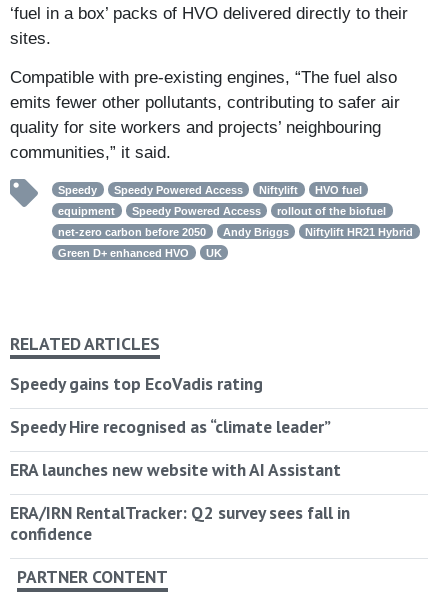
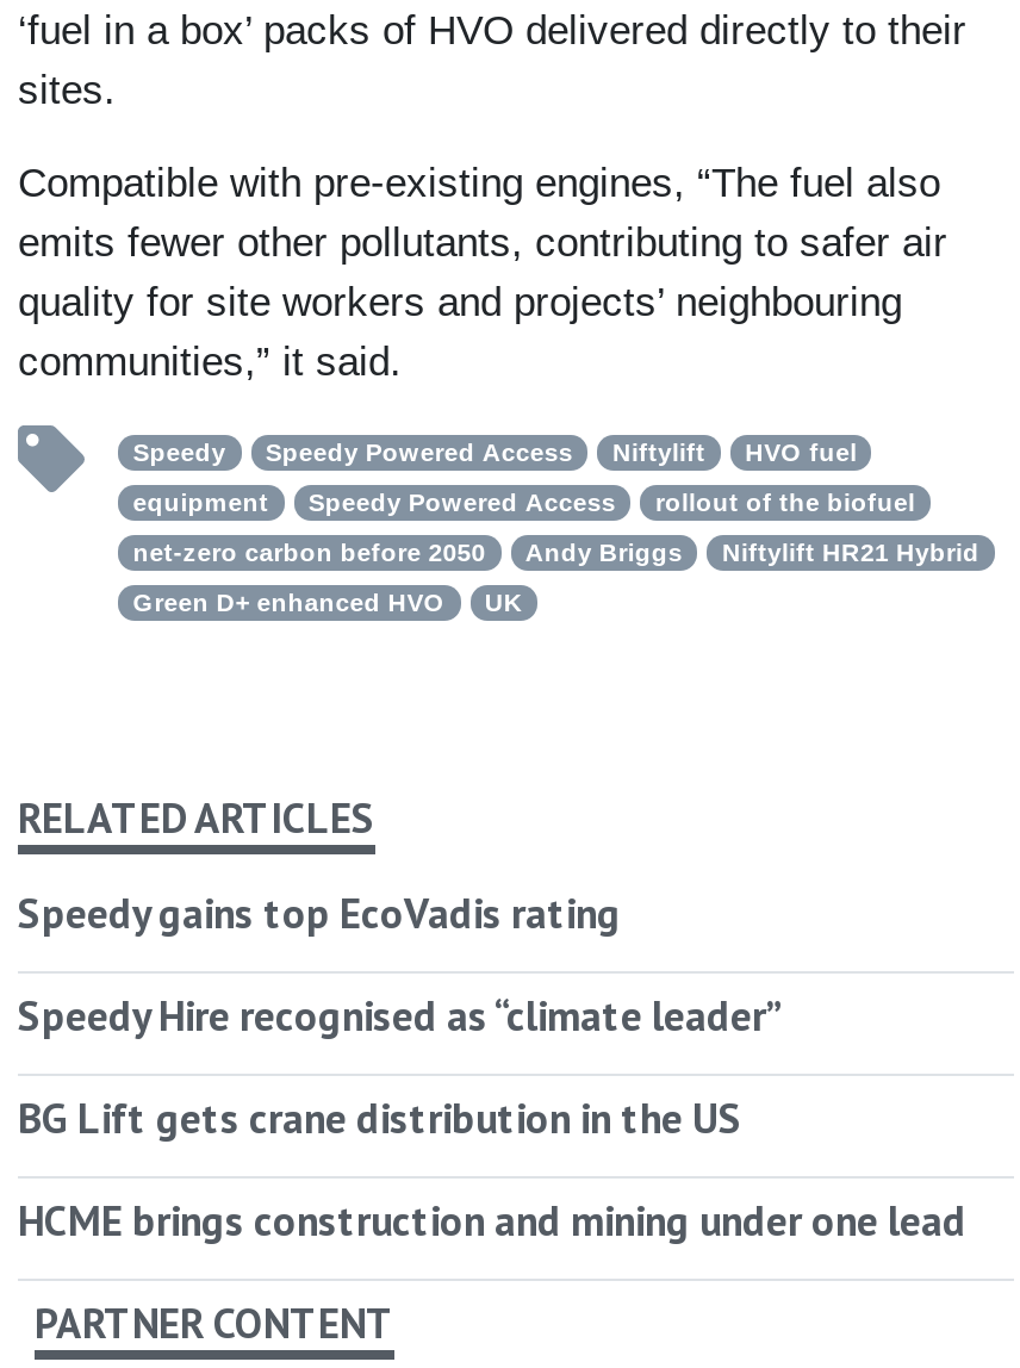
[10,458,341,481] ERA launches new website with AI Assistant -> [18,1091,742,1146] BG Lift gets crane distribution in the US
[10,501,350,545] ERA/IRN RentalTracker: Q2 survey sees fall in | confidence -> [18,1194,966,1248] HCME brings construction and mining under one lead

